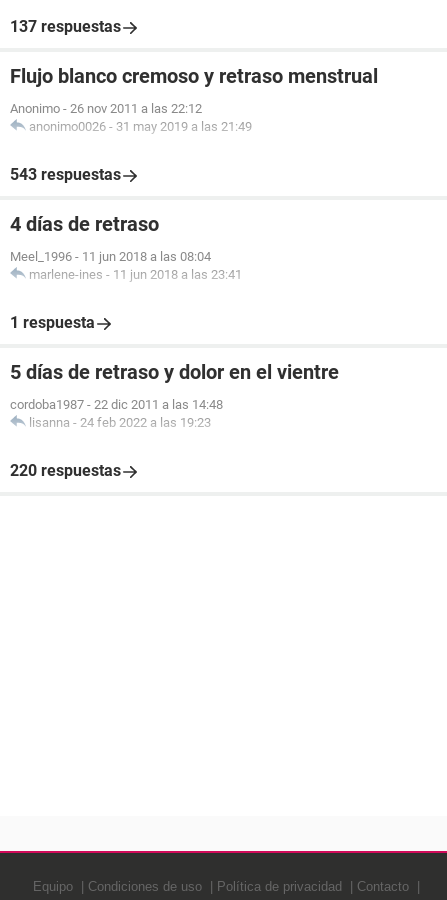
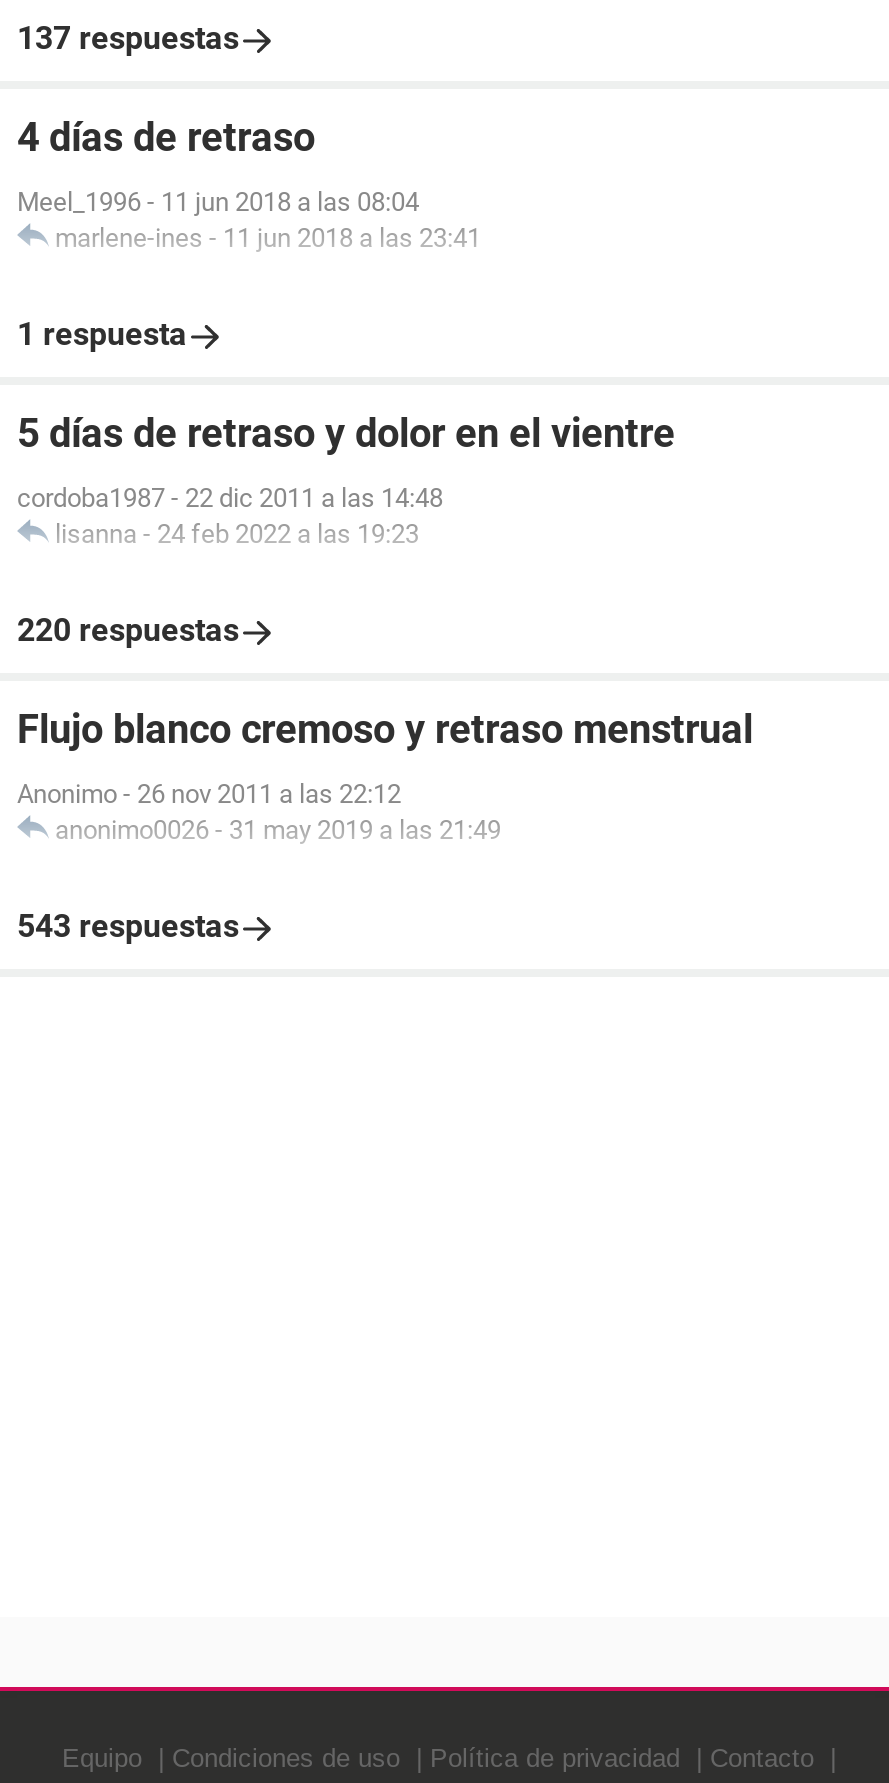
moved [10,64,378,184] -> [17,705,753,945]: Flujo blanco cremoso y retraso menstrual | Anonimo - 26 nov 2011 a las 22:12 | anonimo0026 - 31 may 2019 a las 21:49 | 543 respuestas
moved [10,212,339,480] -> [17,113,675,649]: 4 días de retraso | Meel_1996 - 11 jun 2018 a las 08:04 | marlene-ines - 11 jun 2018 a las 23:41 | 1 respuesta | 5 días de retraso y dolor en el vientre | cordoba1987 - 22 dic 2011 a las 14:48 | lisanna - 24 feb 2022 a las 19:23 | 220 respuestas

